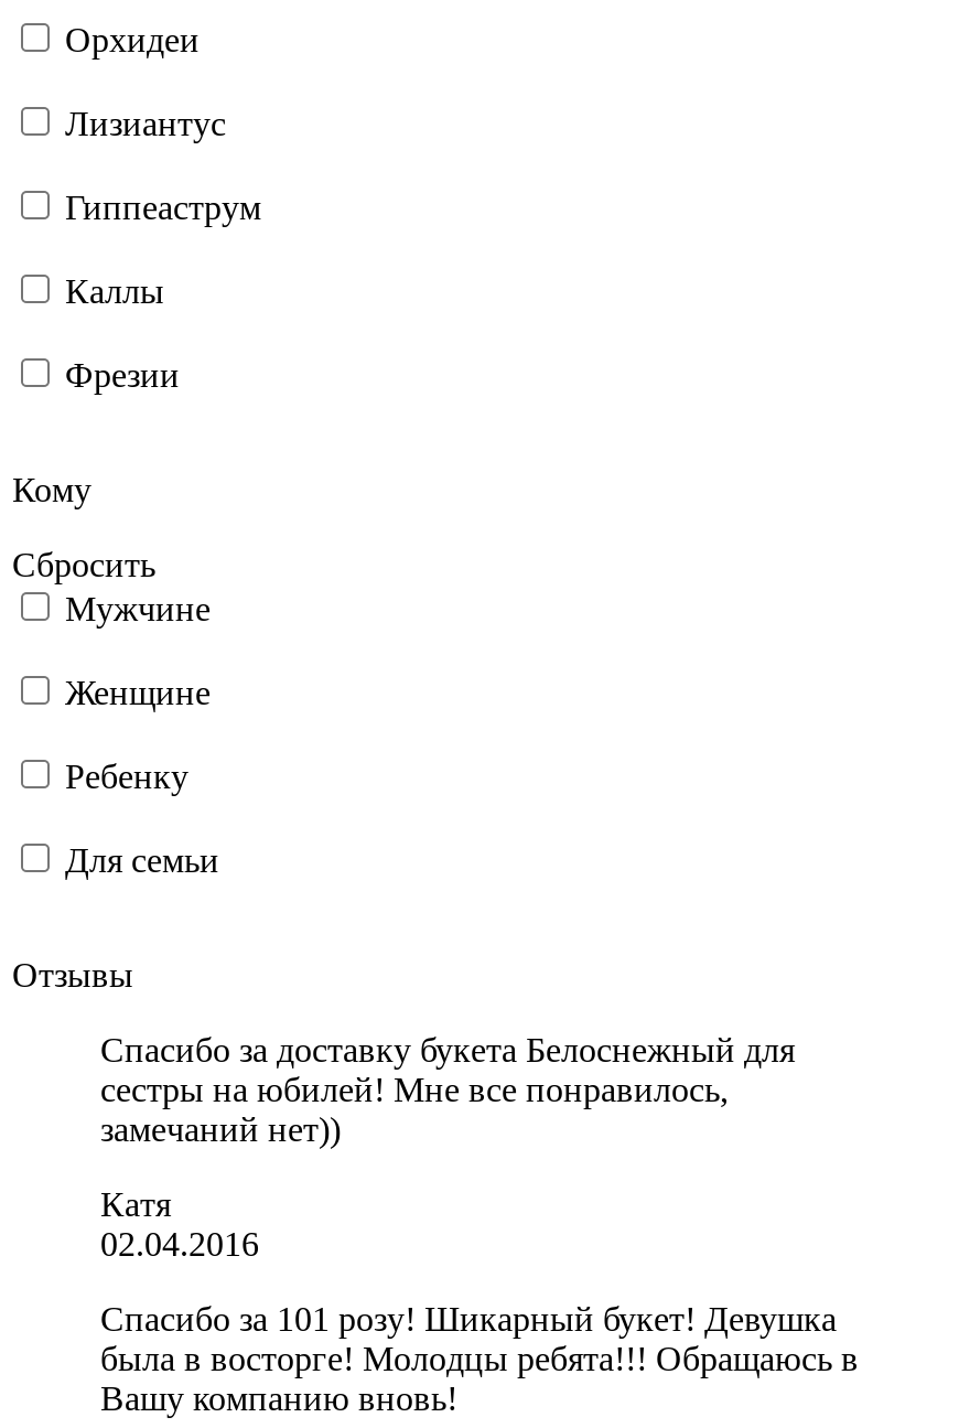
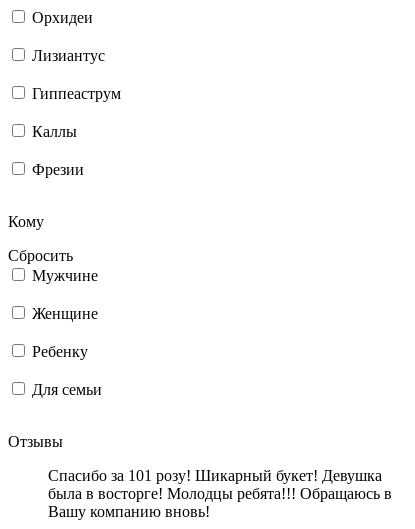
[100,1031,795,1263] Спасибо за доставку букета Белоснежный для | сестры на юбилей! Мне все понравилось, | замечаний нет)) | Катя | 02.04.2016 -> none

